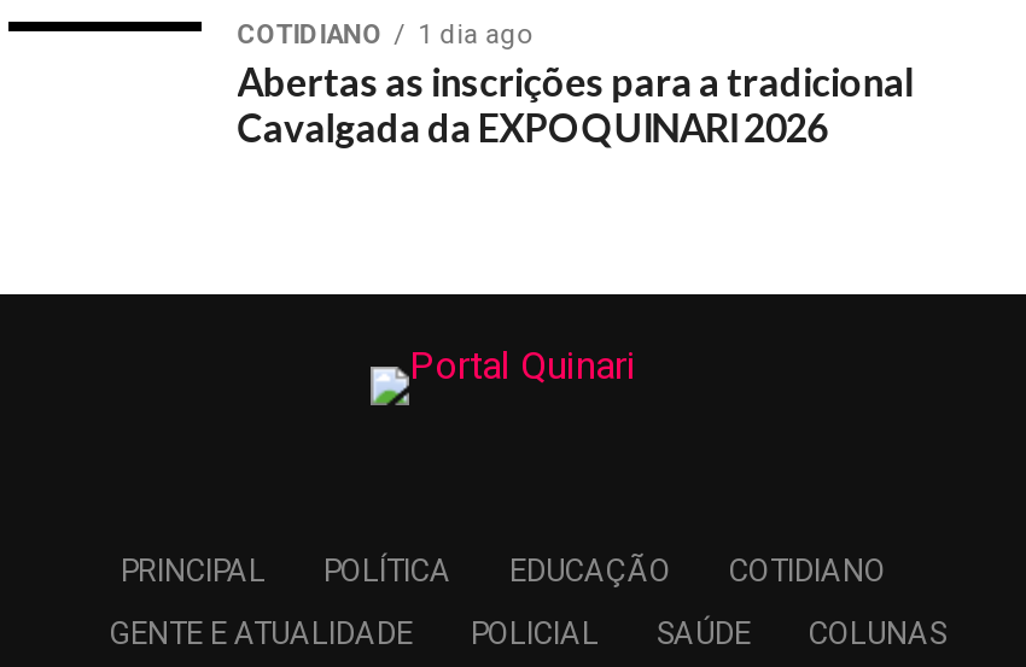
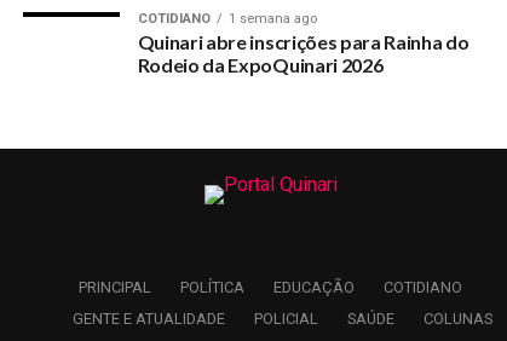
[237,19,532,51] COTIDIANO 1 dia ago -> [138,11,317,27] COTIDIANO 1 semana ago
[237,58,914,104] Abertas as inscrições para a tradicional -> [138,30,469,53] Quinari abre inscrições para Rainha do
[237,104,828,150] Cavalgada da EXPOQUINARI 2026 -> [138,53,383,76] Rodeio da ExpoQuinari 2026

